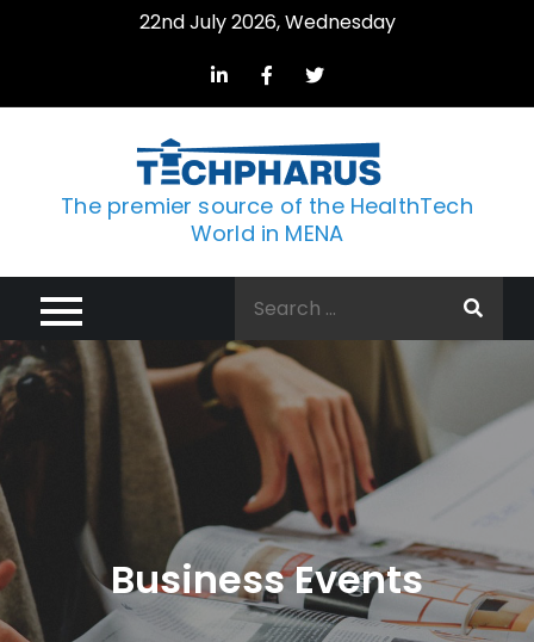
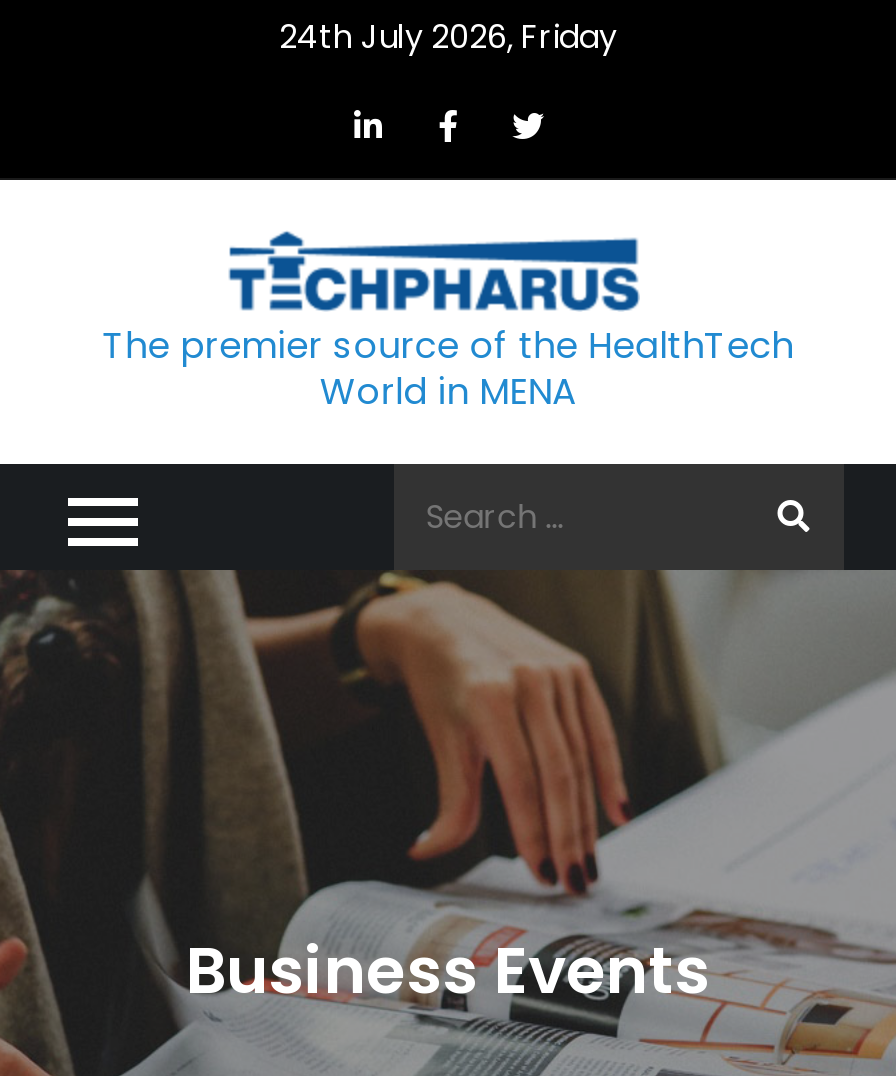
[139,8,395,36] 22nd July 2026, Wednesday -> [279,14,617,60] 24th July 2026, Friday

